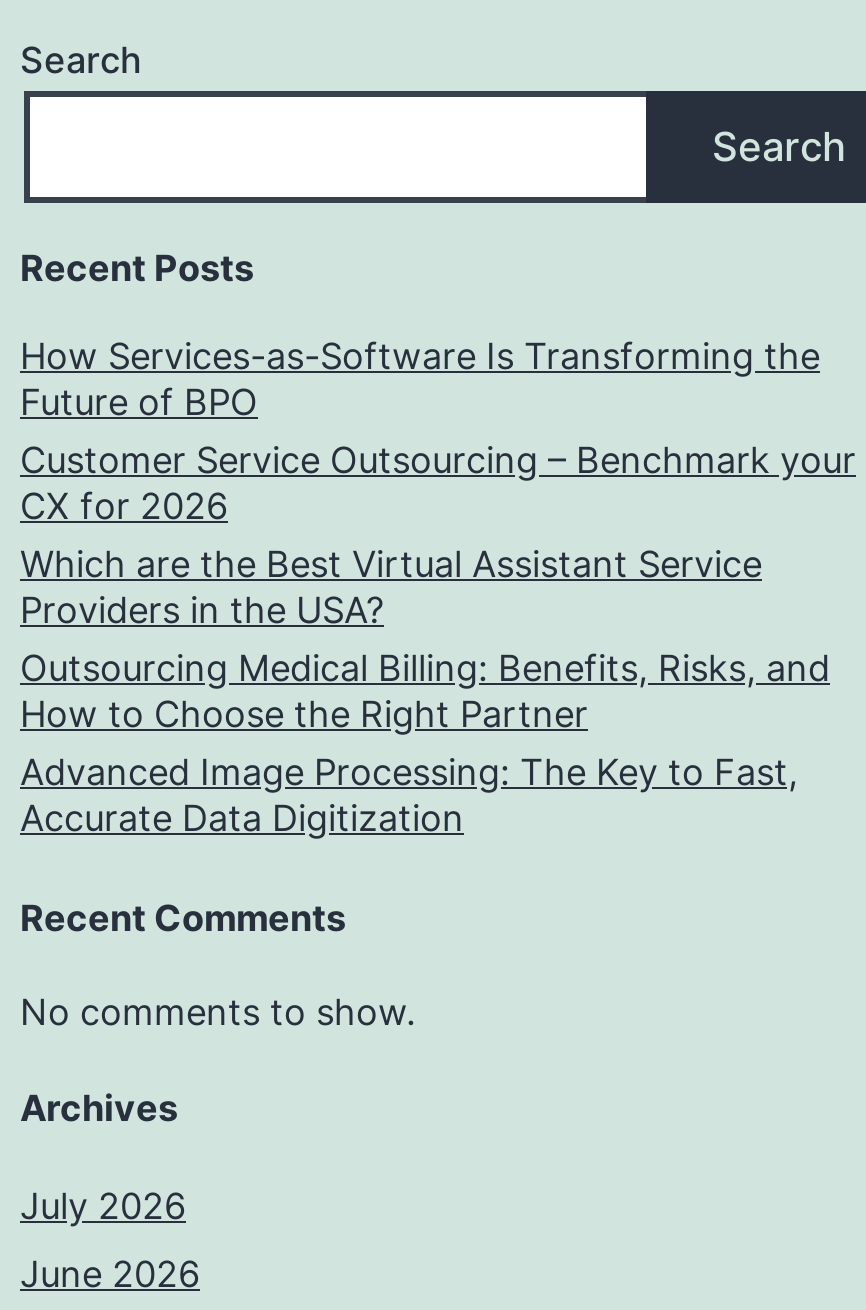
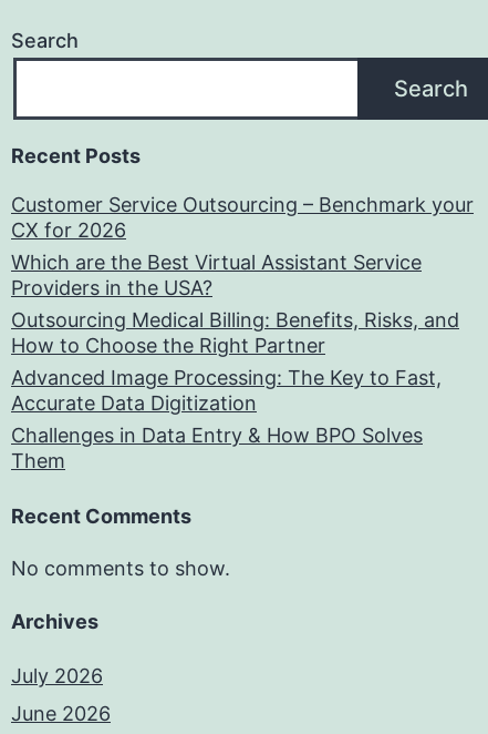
[20,336,820,424] How Services-as-Software Is Transforming the | Future of BPO -> none
moved [20,440,856,840] -> [11,193,474,415]: Customer Service Outsourcing – Benchmark your | CX for 2026 | Which are the Best Virtual Assistant Service | Providers in the USA? | Outsourcing Medical Billing: Benefits, Risks, and | How to Choose the Right Partner | Advanced Image Processing: The Key to Fast, | Accurate Data Digitization
none -> [11,424,423,473] Challenges in Data Entry & How BPO Solves | Them

